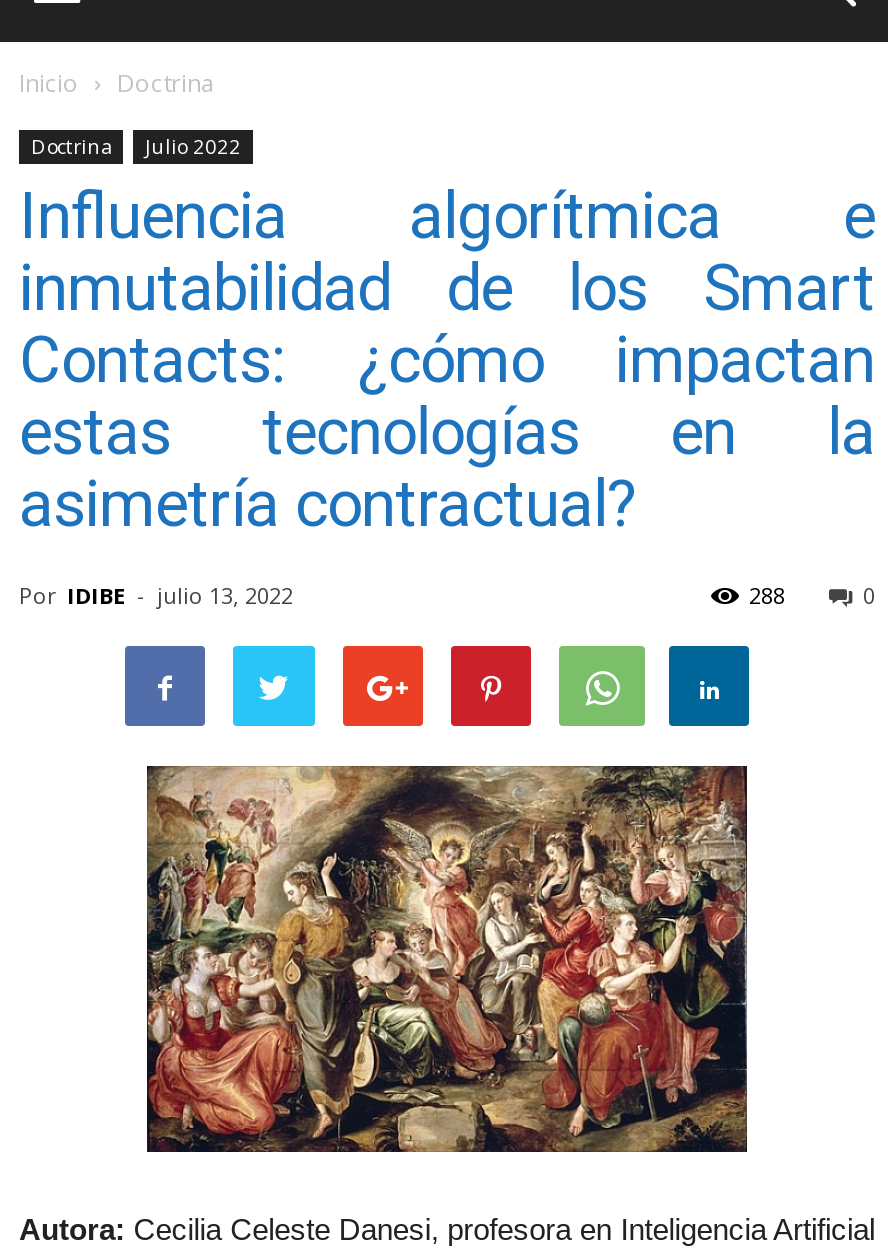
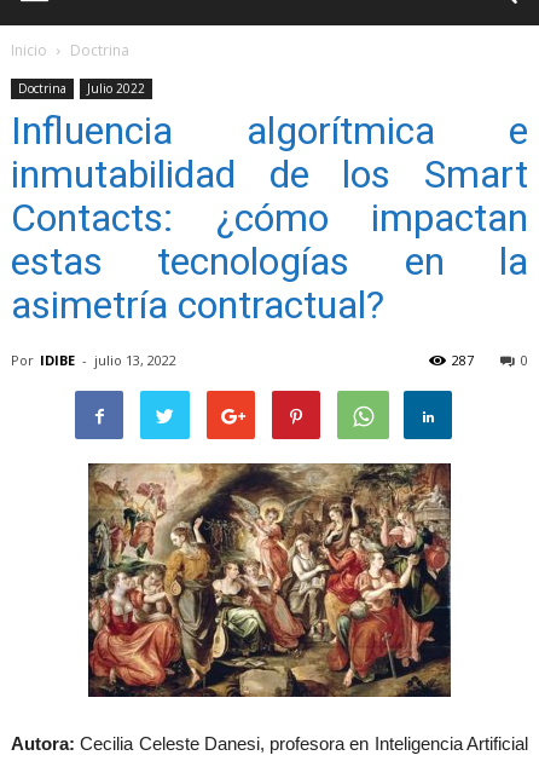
[749,580,785,610] 288 -> [452,351,474,369] 287

